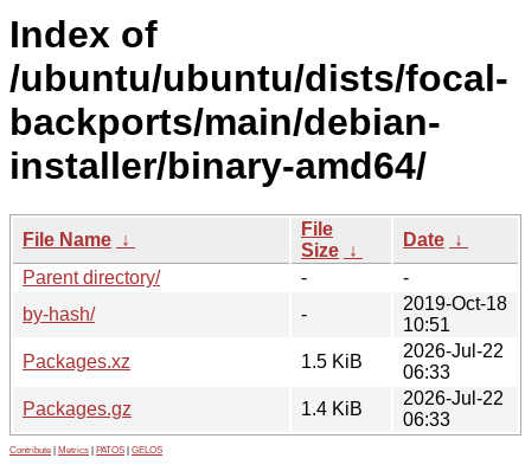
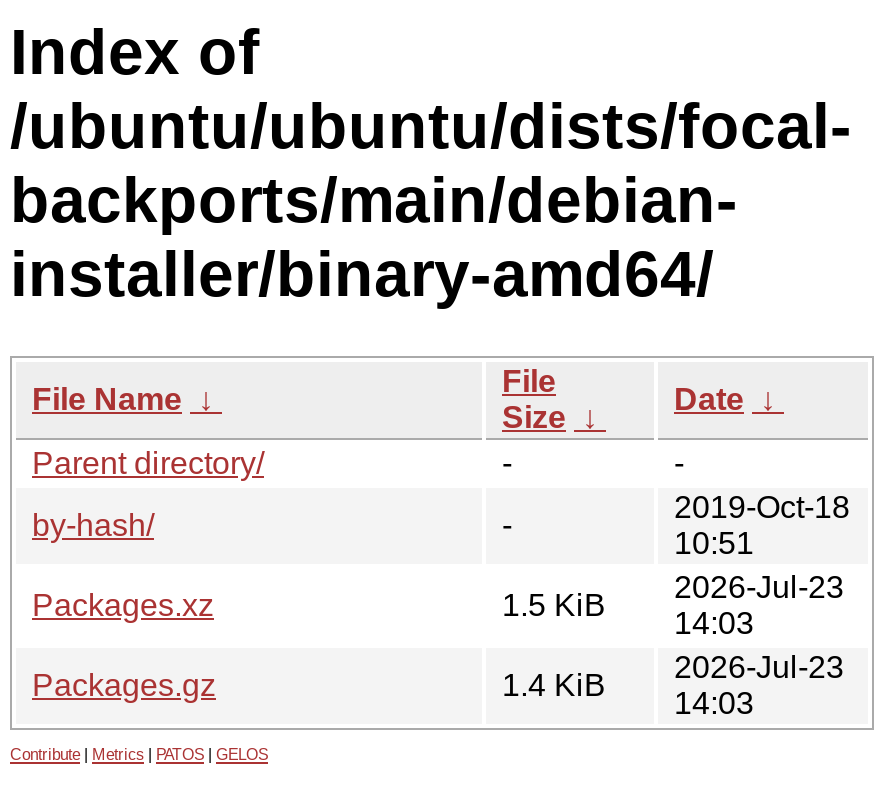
[403,341,504,382] 2026-Jul-22 | 06:33 -> [674,570,844,640] 2026-Jul-23 | 14:03
[403,388,504,429] 2026-Jul-22 | 06:33 -> [674,650,844,720] 2026-Jul-23 | 14:03

